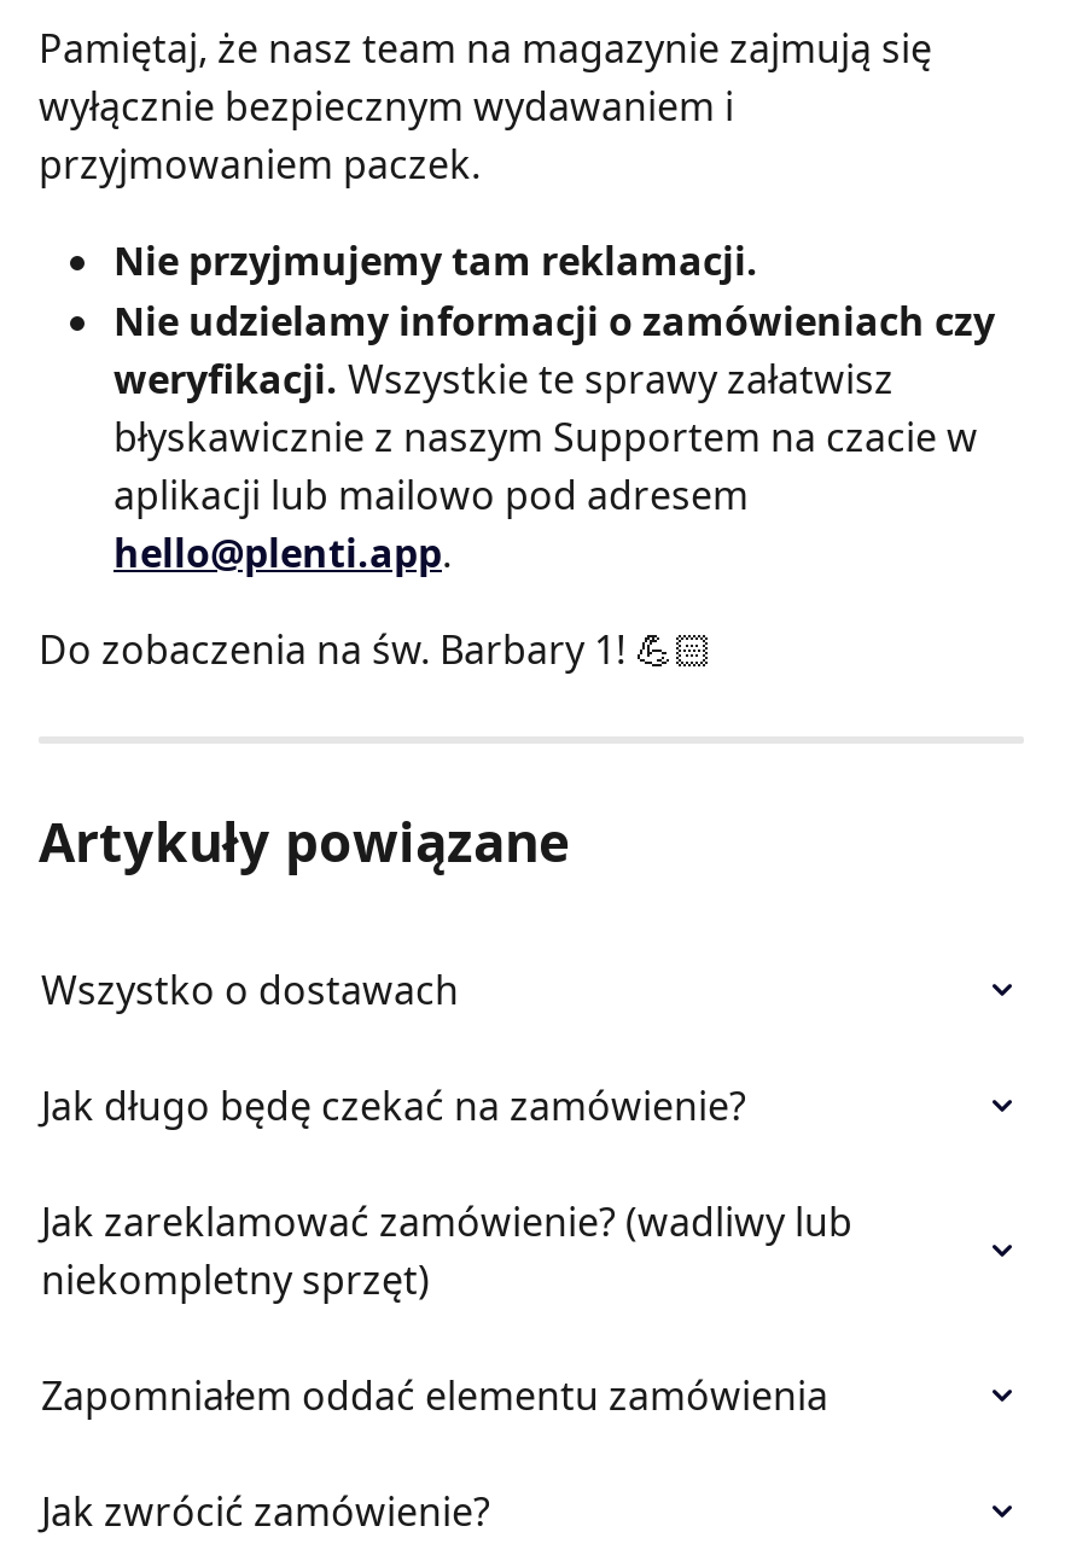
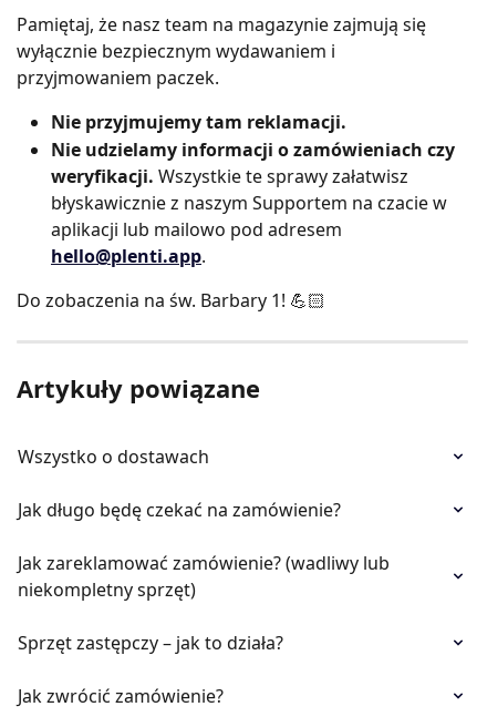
[41,1370,828,1423] Zapomniałem oddać elementu zamówienia -> [18,631,283,655] Sprzęt zastępczy – jak to działa?

